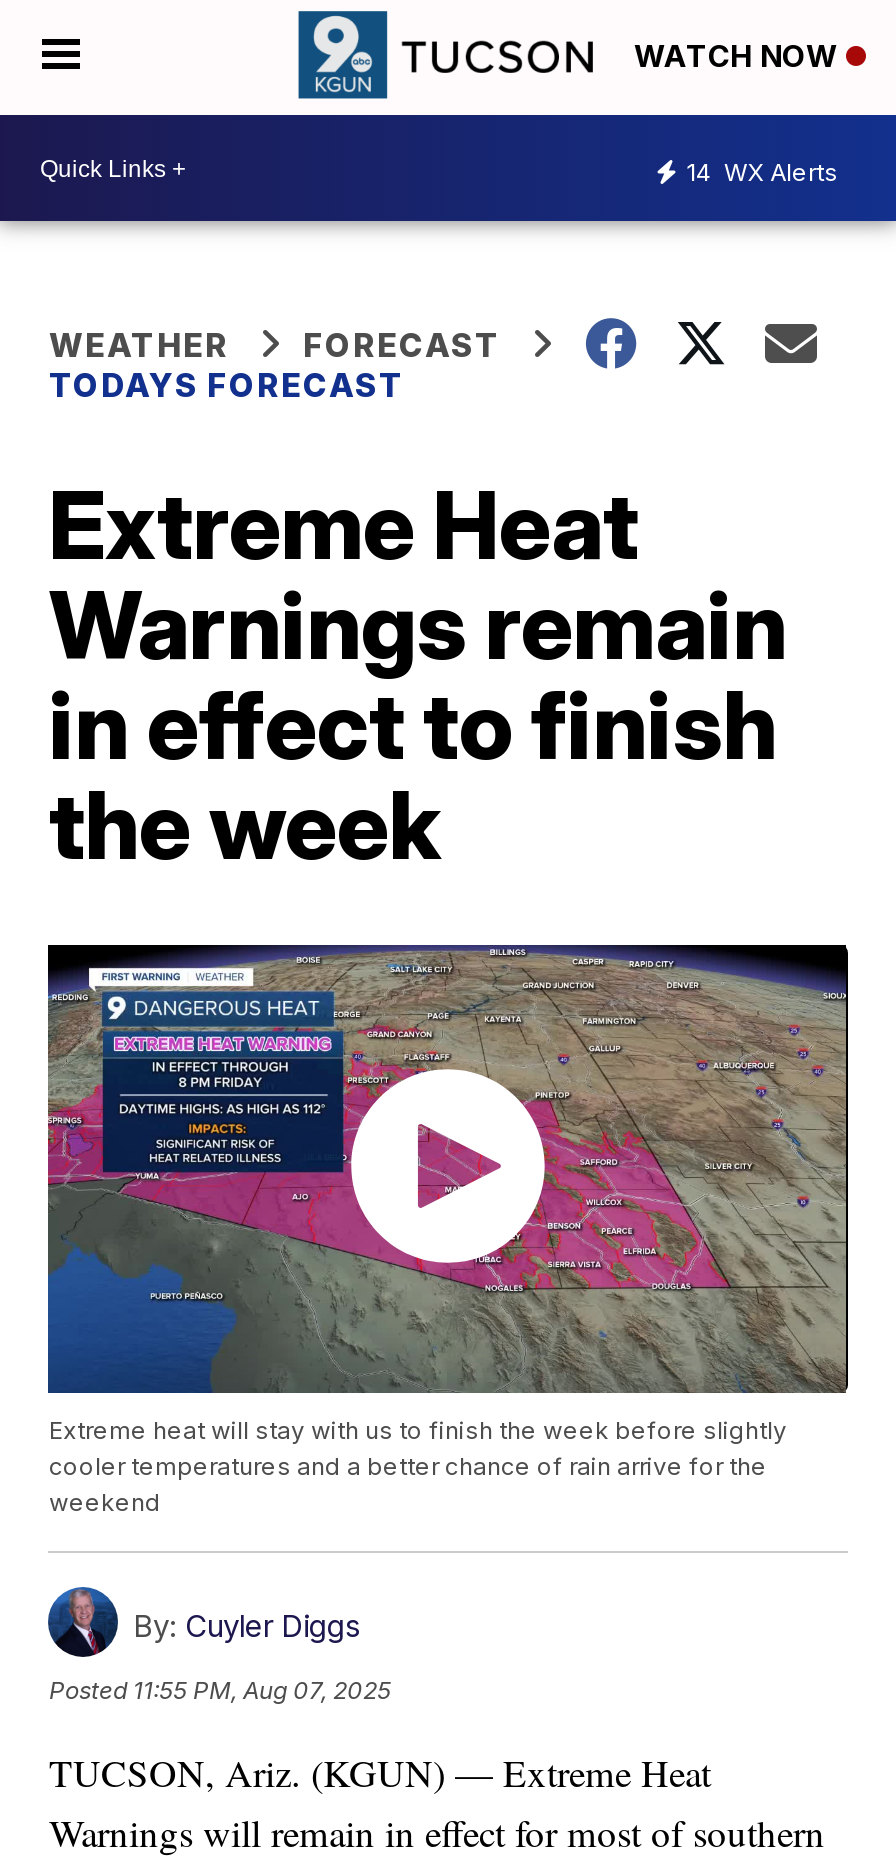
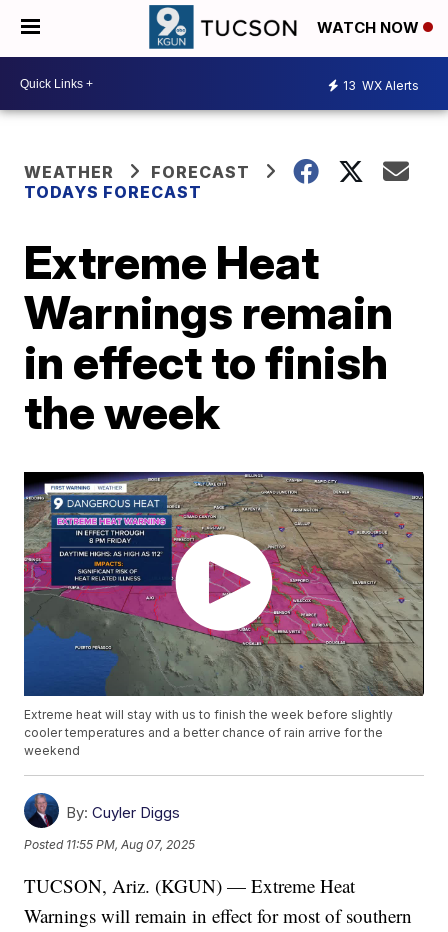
[686,156,838,186] 14 WX Alerts -> [343,77,419,92] 13 WX Alerts

